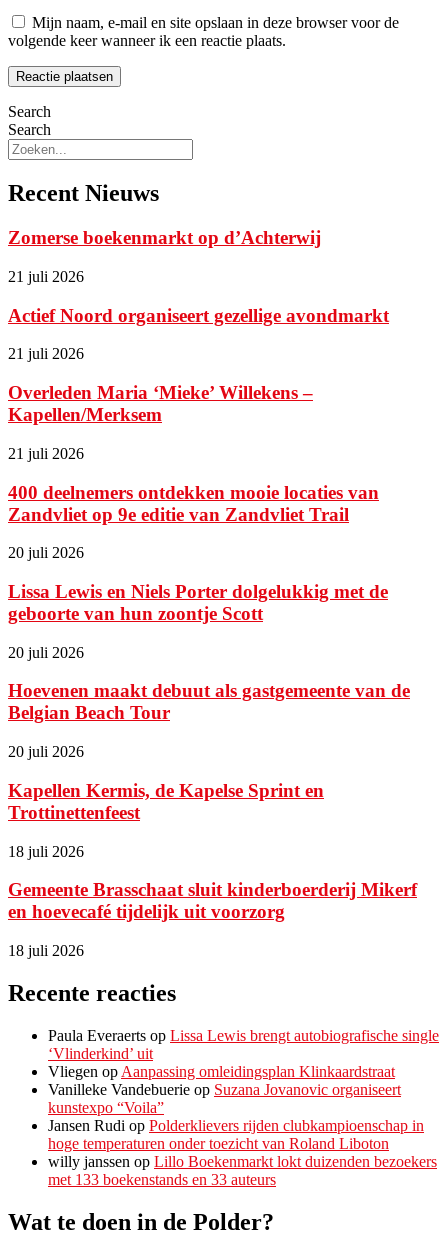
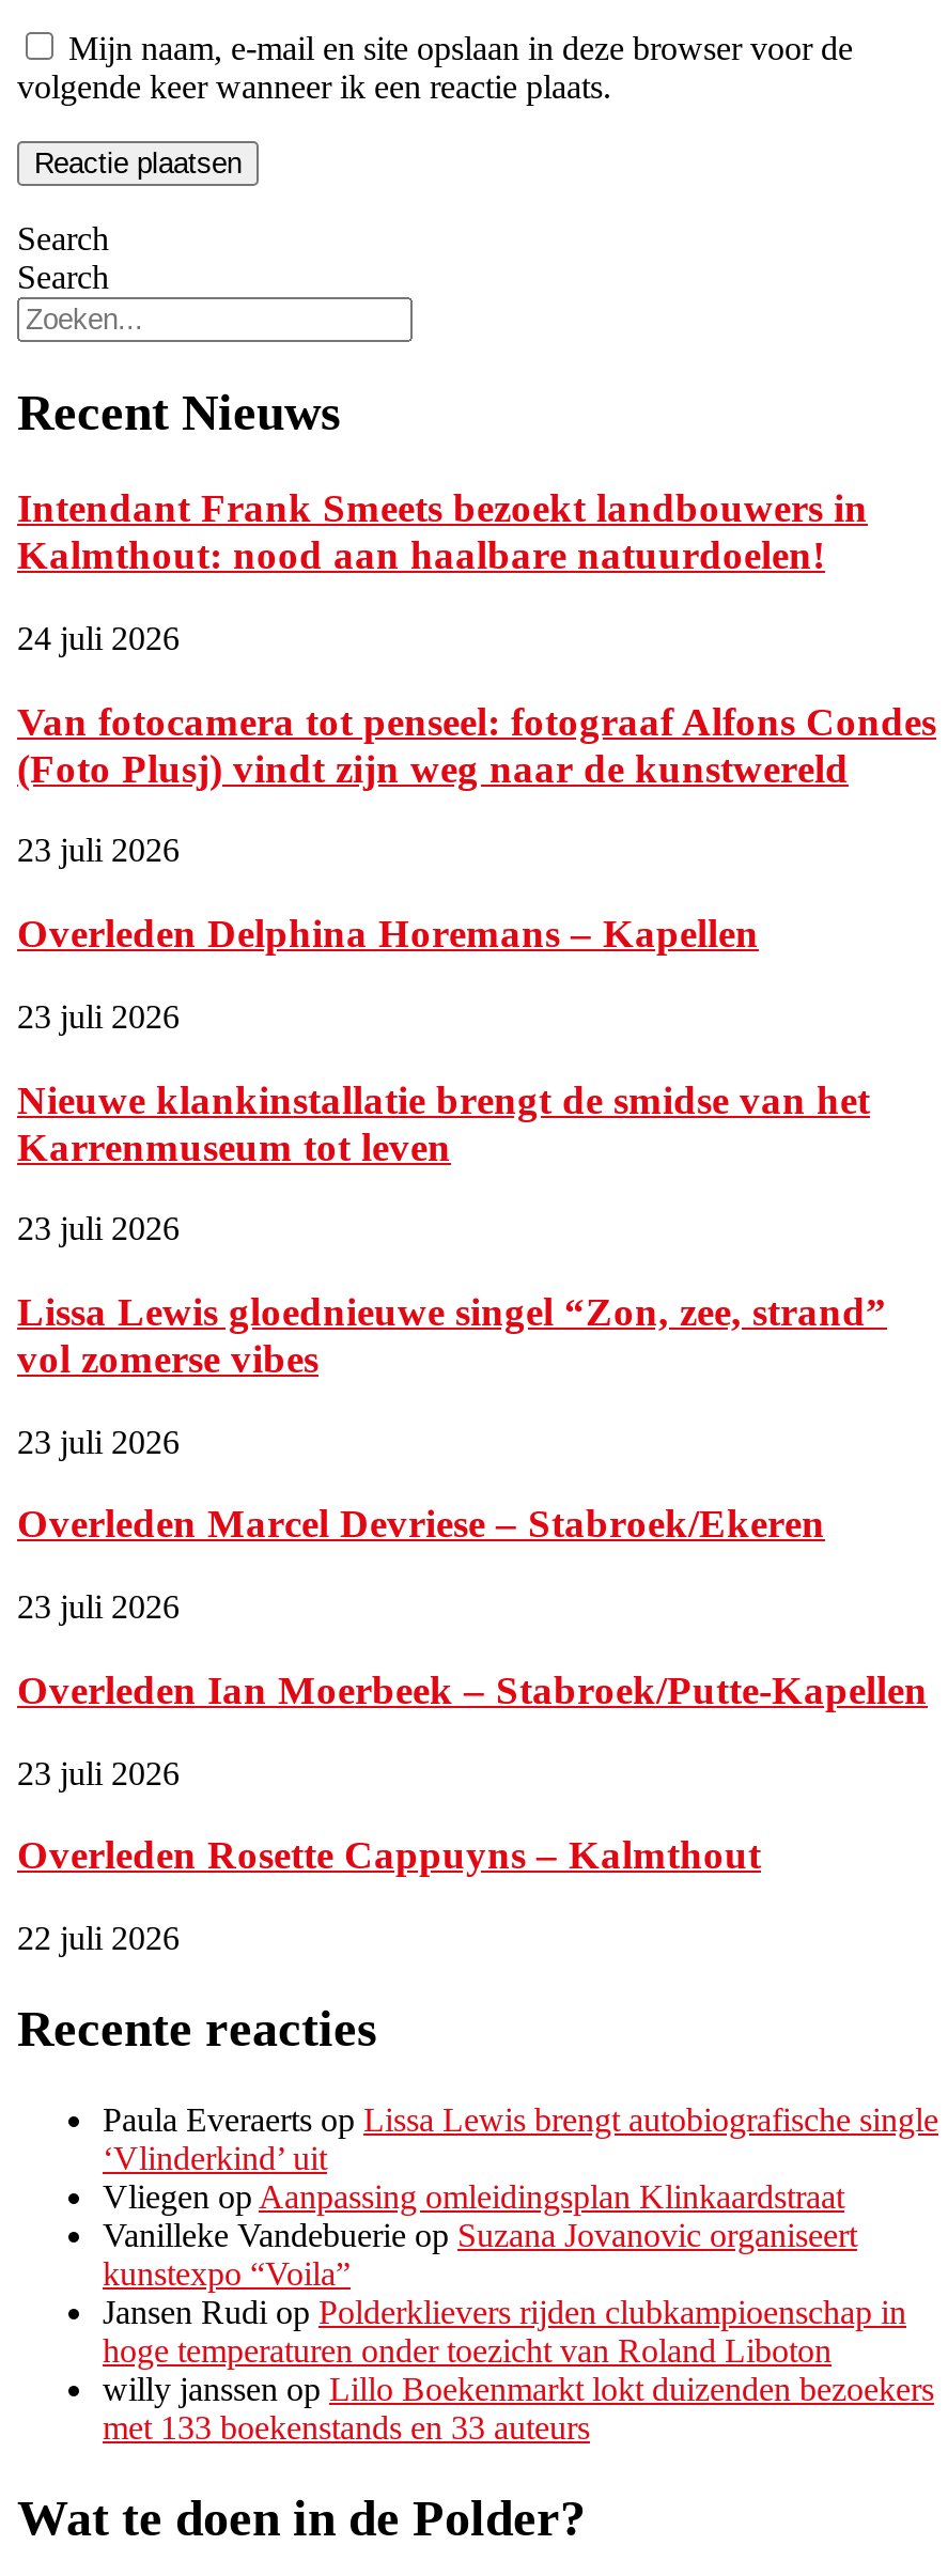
[8,227,321,248] Zomerse boekenmarkt op d’Achterwij -> [17,486,868,578] Intendant Frank Smeets bezoekt landbouwers in | Kalmthout: nood aan haalbare natuurdoelen!
[8,268,84,285] 21 juli 2026 -> [17,620,180,656] 24 juli 2026
[8,305,389,326] Actief Noord organiseert gezellige avondmarkt -> [17,698,936,790] Van fotocamera tot penseel: fotograaf Alfons Condes | (Foto Plusj) vindt zijn weg naar de kunstwereld
[8,345,84,362] 21 juli 2026 -> [17,832,180,869] 23 juli 2026
[8,382,313,425] Overleden Maria ‘Mieke’ Willekens – | Kapellen/Merksem -> [17,911,759,956] Overleden Delphina Horemans – Kapellen
[8,445,84,462] 21 juli 2026 -> [17,998,180,1034] 23 juli 2026
[8,482,379,525] 400 deelnemers ontdekken mooie locaties van | Zandvliet op 9e editie van Zandvliet Trail -> [17,1077,870,1168] Nieuwe klankinstallatie brengt de smidse van het | Karrenmuseum tot leven
[8,544,84,561] 20 juli 2026 -> [17,1211,180,1247] 23 juli 2026
[8,581,388,624] Lissa Lewis en Niels Porter dolgelukkig met de | geboorte van hun zoontje Scott -> [17,1289,887,1381] Lissa Lewis gloednieuwe singel “Zon, zee, strand” | vol zomerse vibes
[8,644,84,661] 20 juli 2026 -> [17,1423,180,1459] 23 juli 2026
[8,680,410,723] Hoevenen maakt debuut als gastgemeente van de | Belgian Beach Tour -> [17,1502,825,1546] Overleden Marcel Devriese – Stabroek/Ekeren
[8,743,84,760] 20 juli 2026 -> [17,1589,180,1625] 23 juli 2026
[8,780,324,823] Kapellen Kermis, de Kapelse Sprint en | Trottinettenfeest -> [17,1667,928,1712] Overleden Ian Moerbeek – Stabroek/Putte-Kapellen
[8,843,84,860] 18 juli 2026 -> [17,1754,180,1791] 23 juli 2026
[8,879,417,922] Gemeente Brasschaat sluit kinderboerderij Mikerf | en hoevecafé tijdelijk uit voorzorg -> [17,1833,761,1878] Overleden Rosette Cappuyns – Kalmthout
[8,942,84,959] 18 juli 2026 -> [17,1920,180,1956] 22 juli 2026

